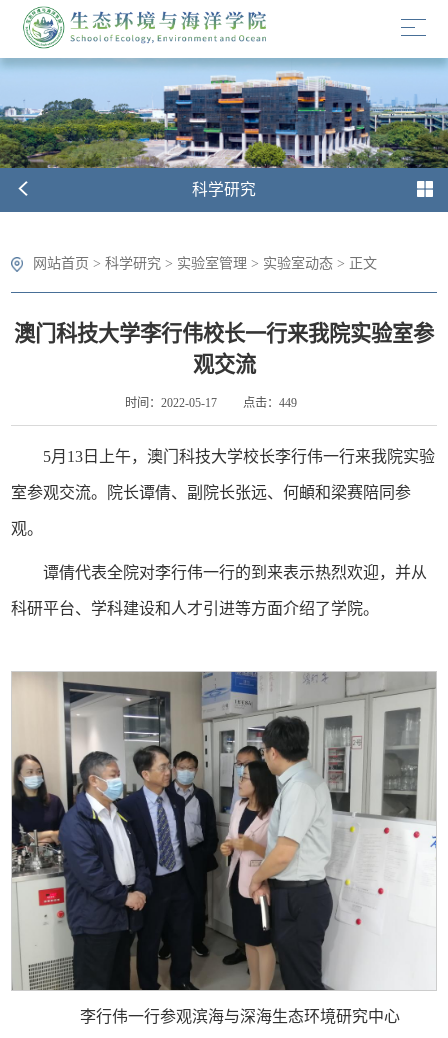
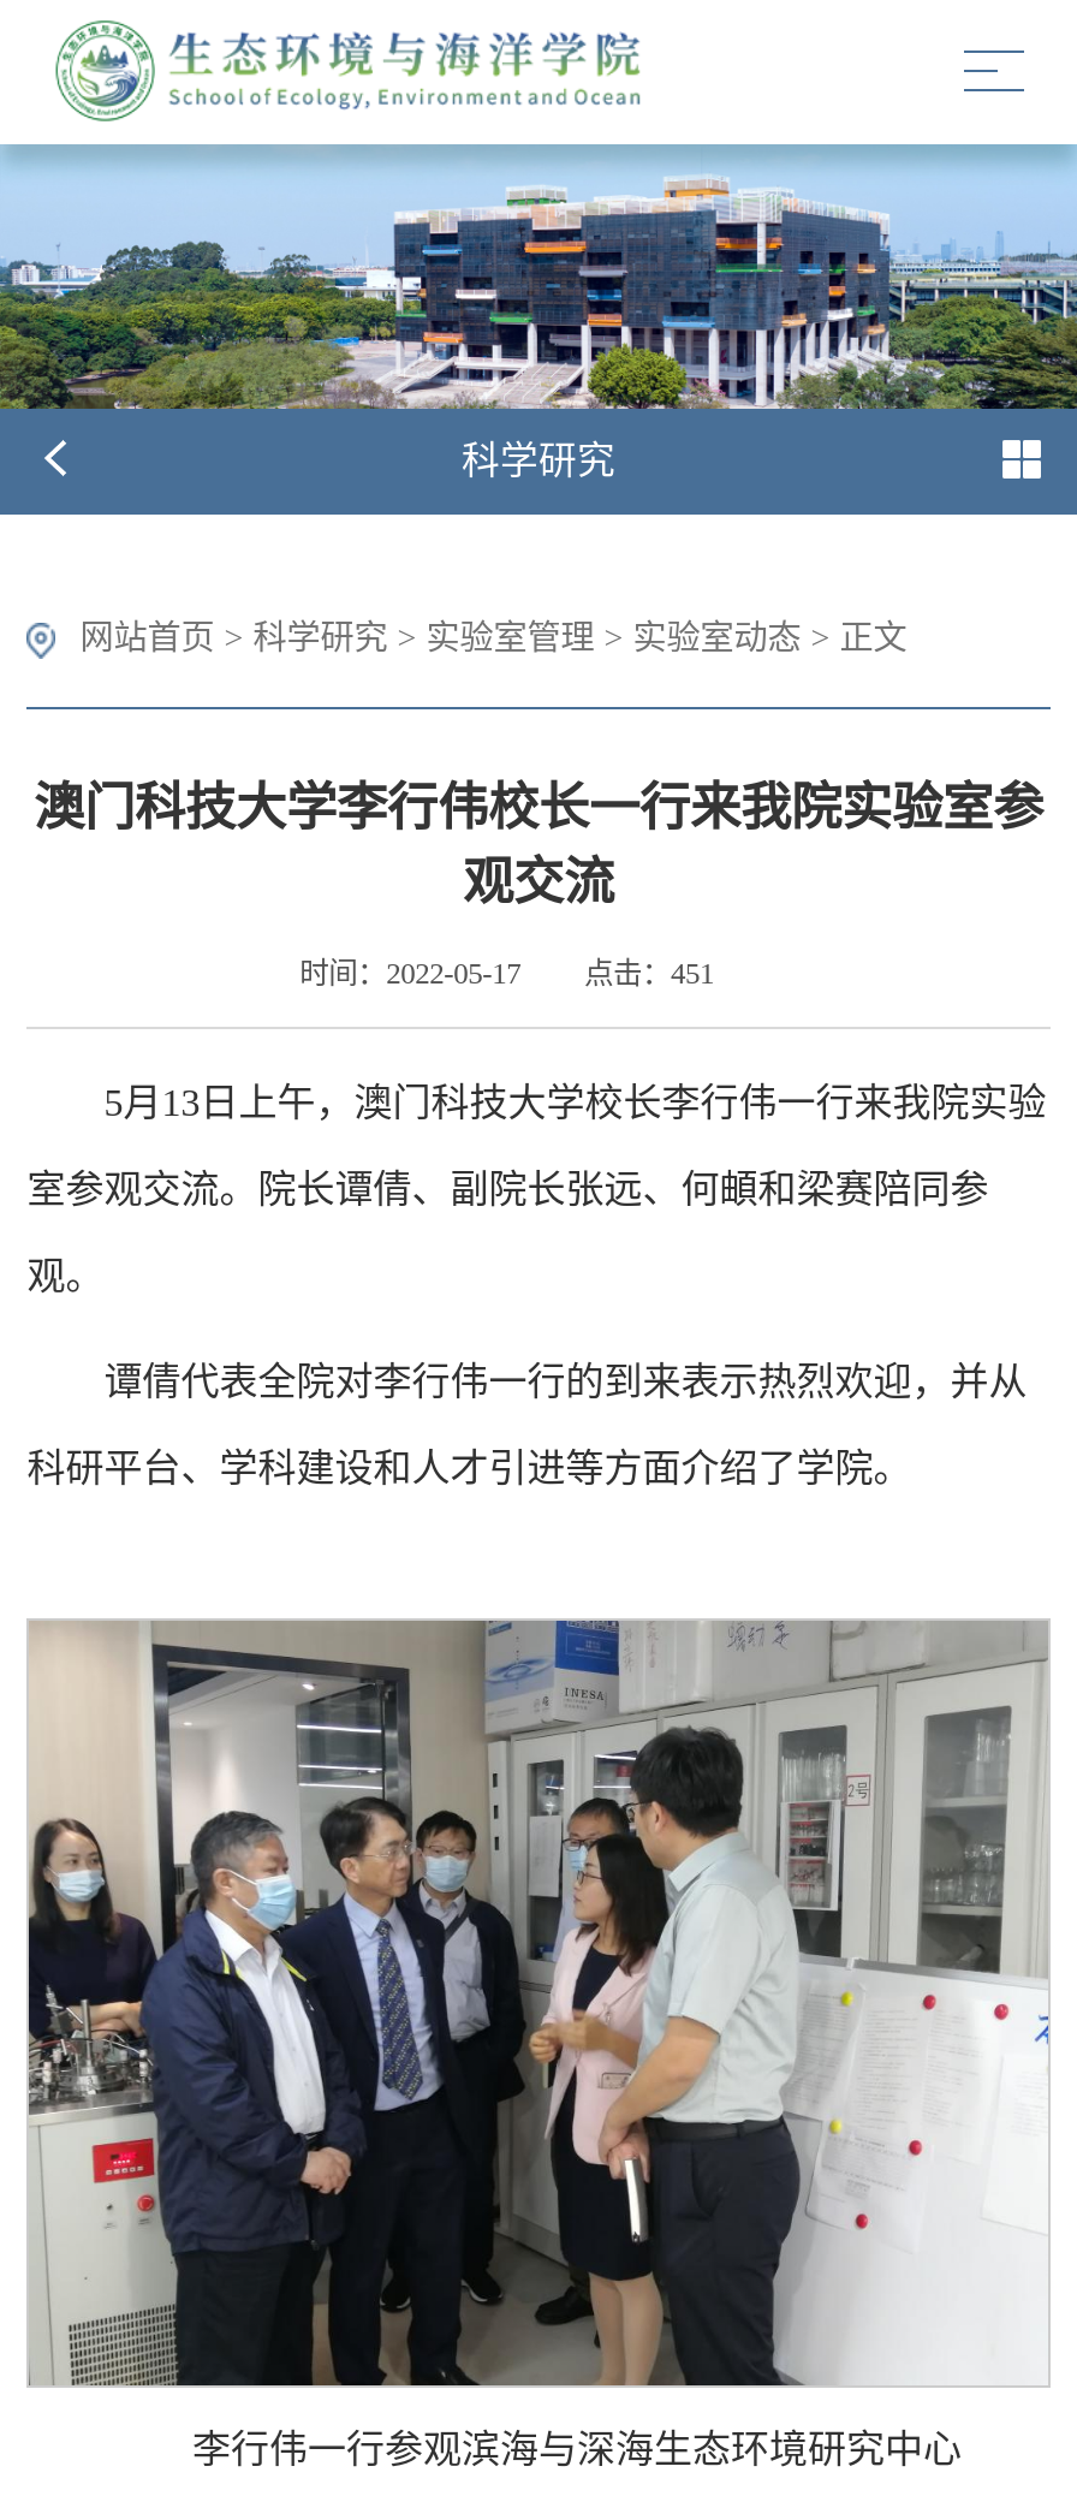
[125,396,297,410] 时间：2022-05-17 点击：449 -> [300,957,714,991] 时间：2022-05-17 点击：451

